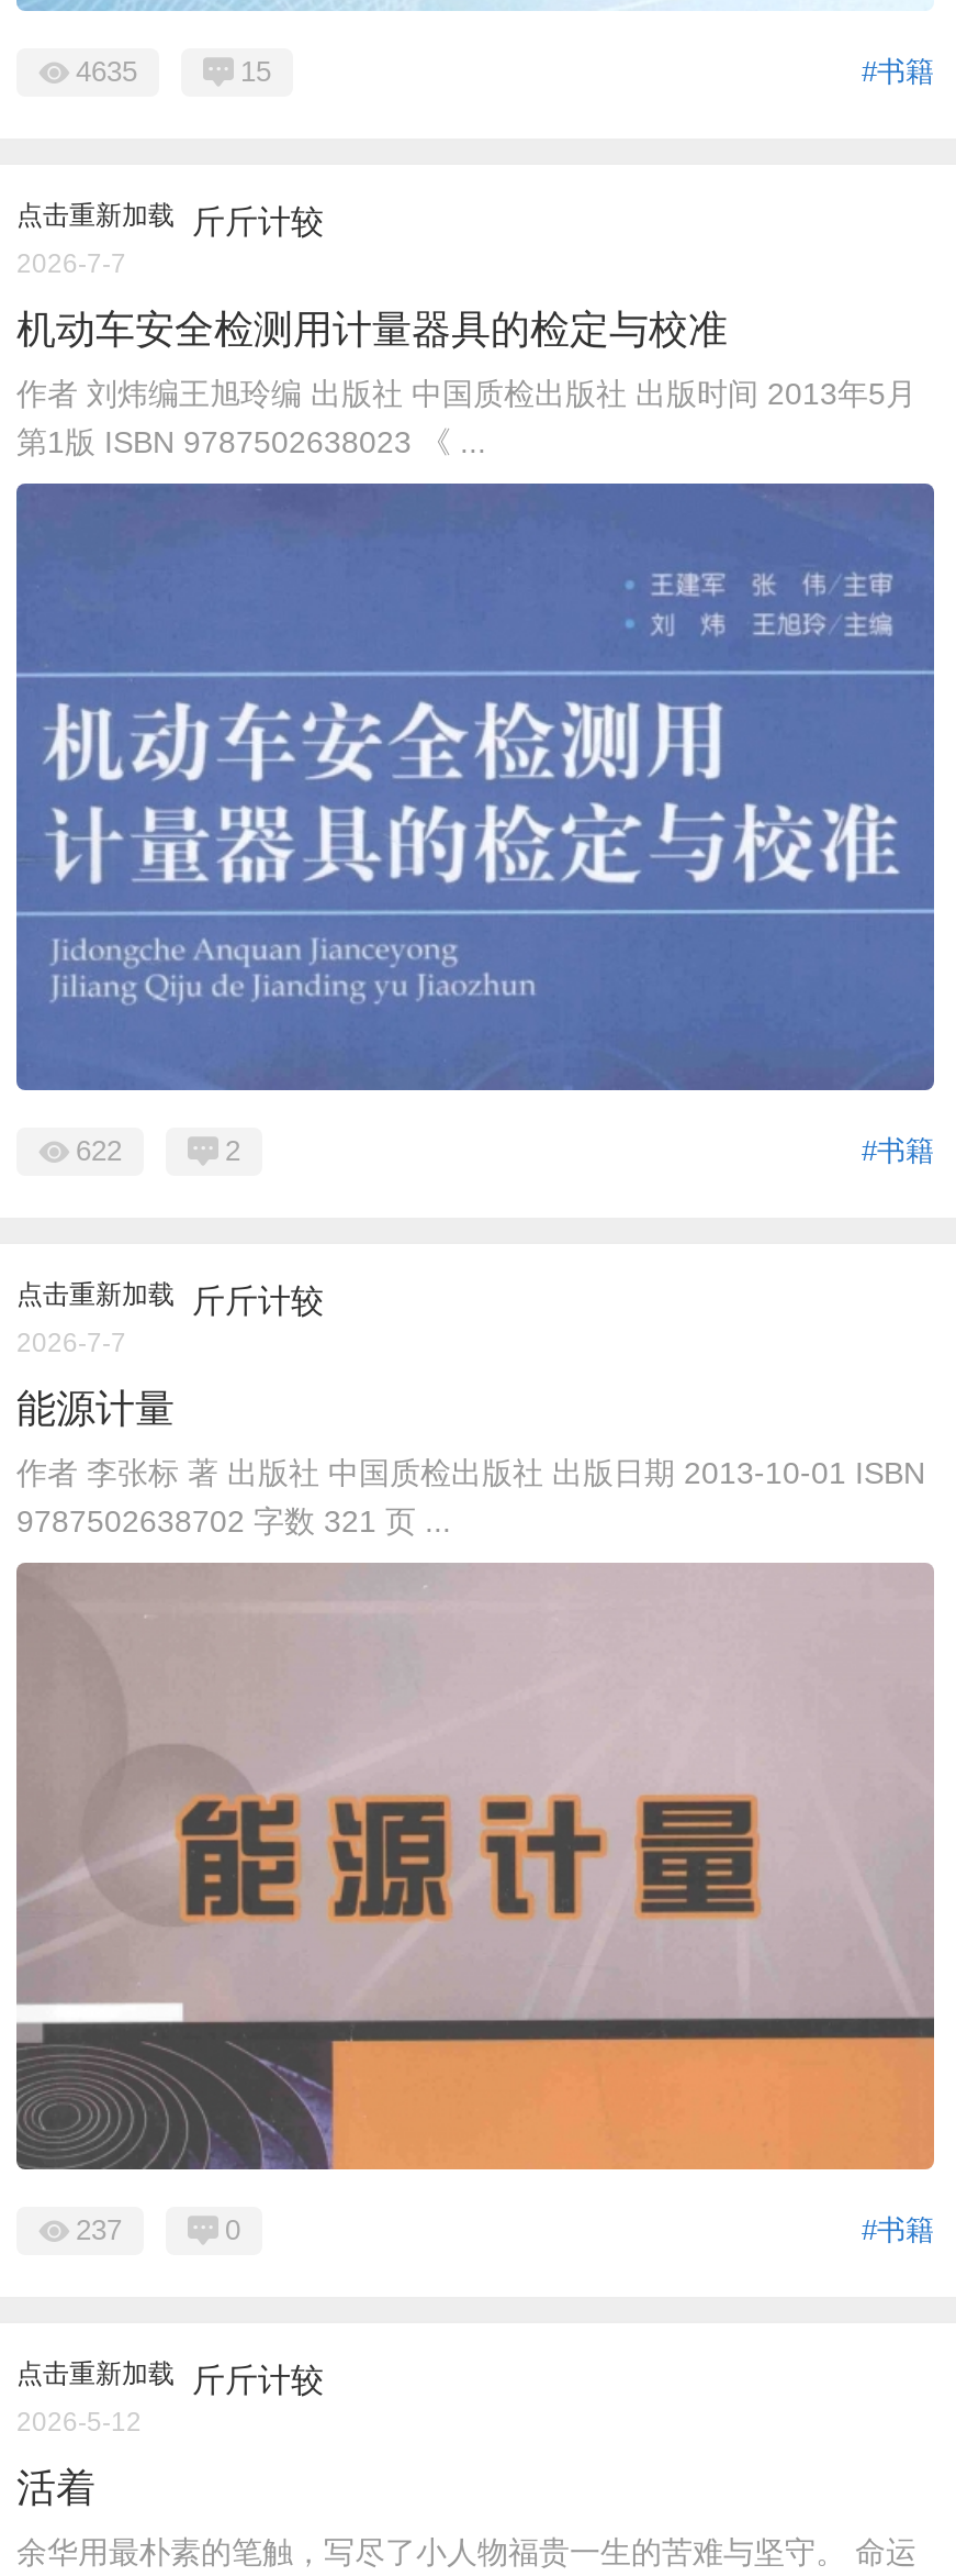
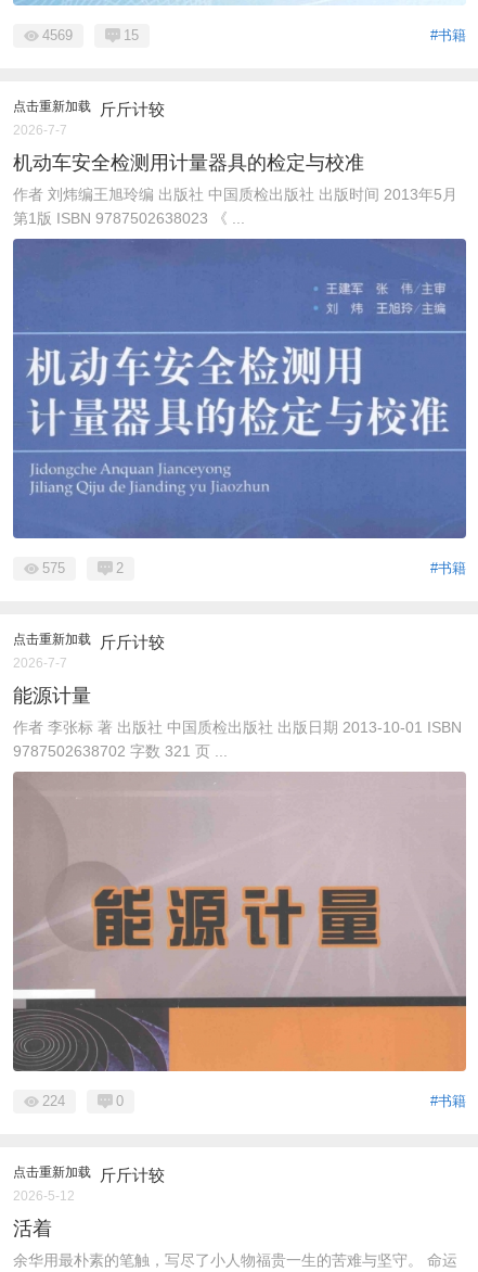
[76,55,137,87] 4635 -> [42,27,73,43] 4569
[76,1133,122,1166] 622 -> [42,560,65,576] 575
[76,2212,122,2245] 237 -> [42,1092,65,1109] 224

